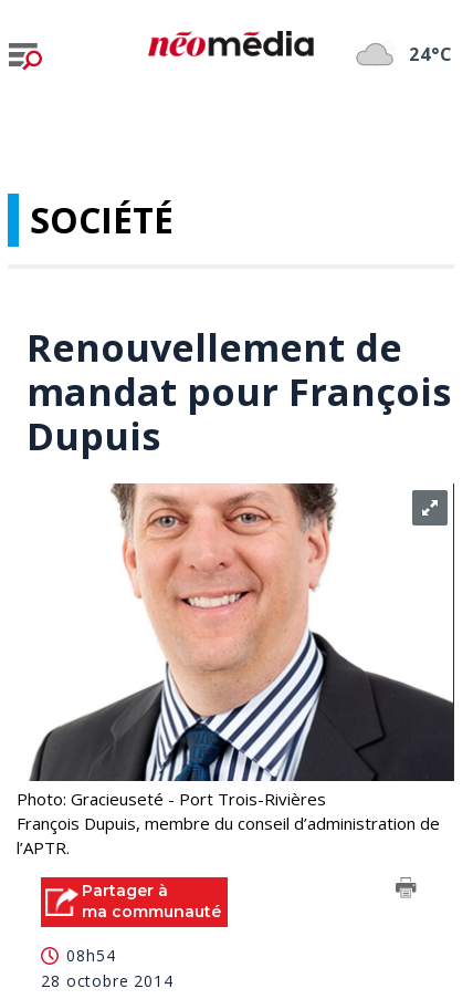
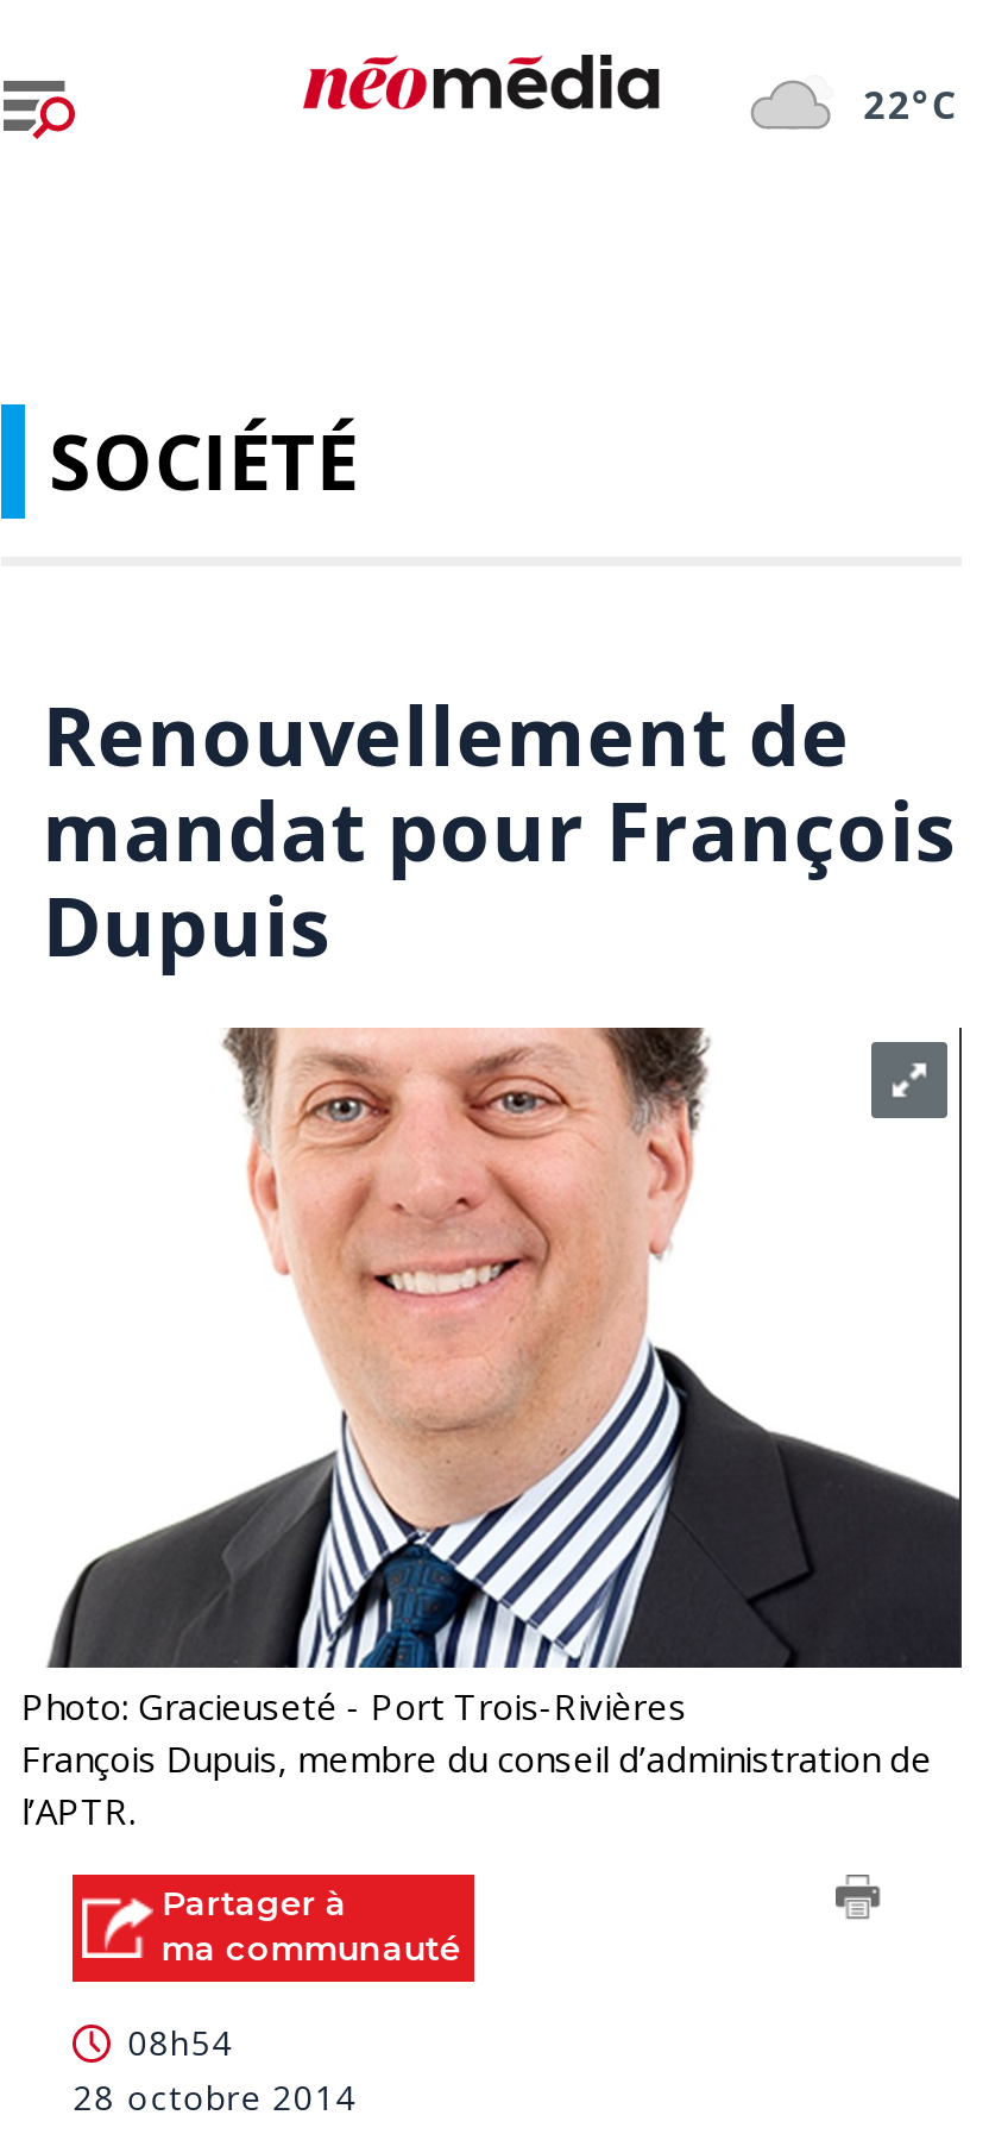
[409,41,454,66] 24°C -> [864,77,961,130] 22°C

